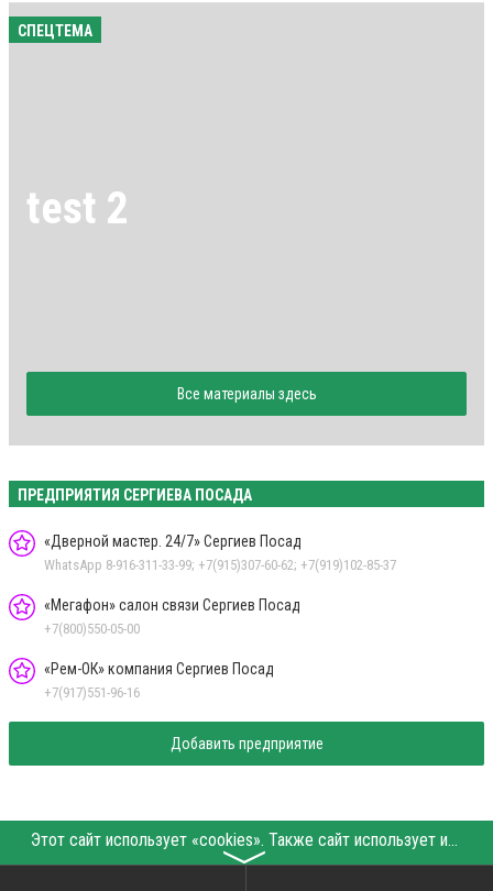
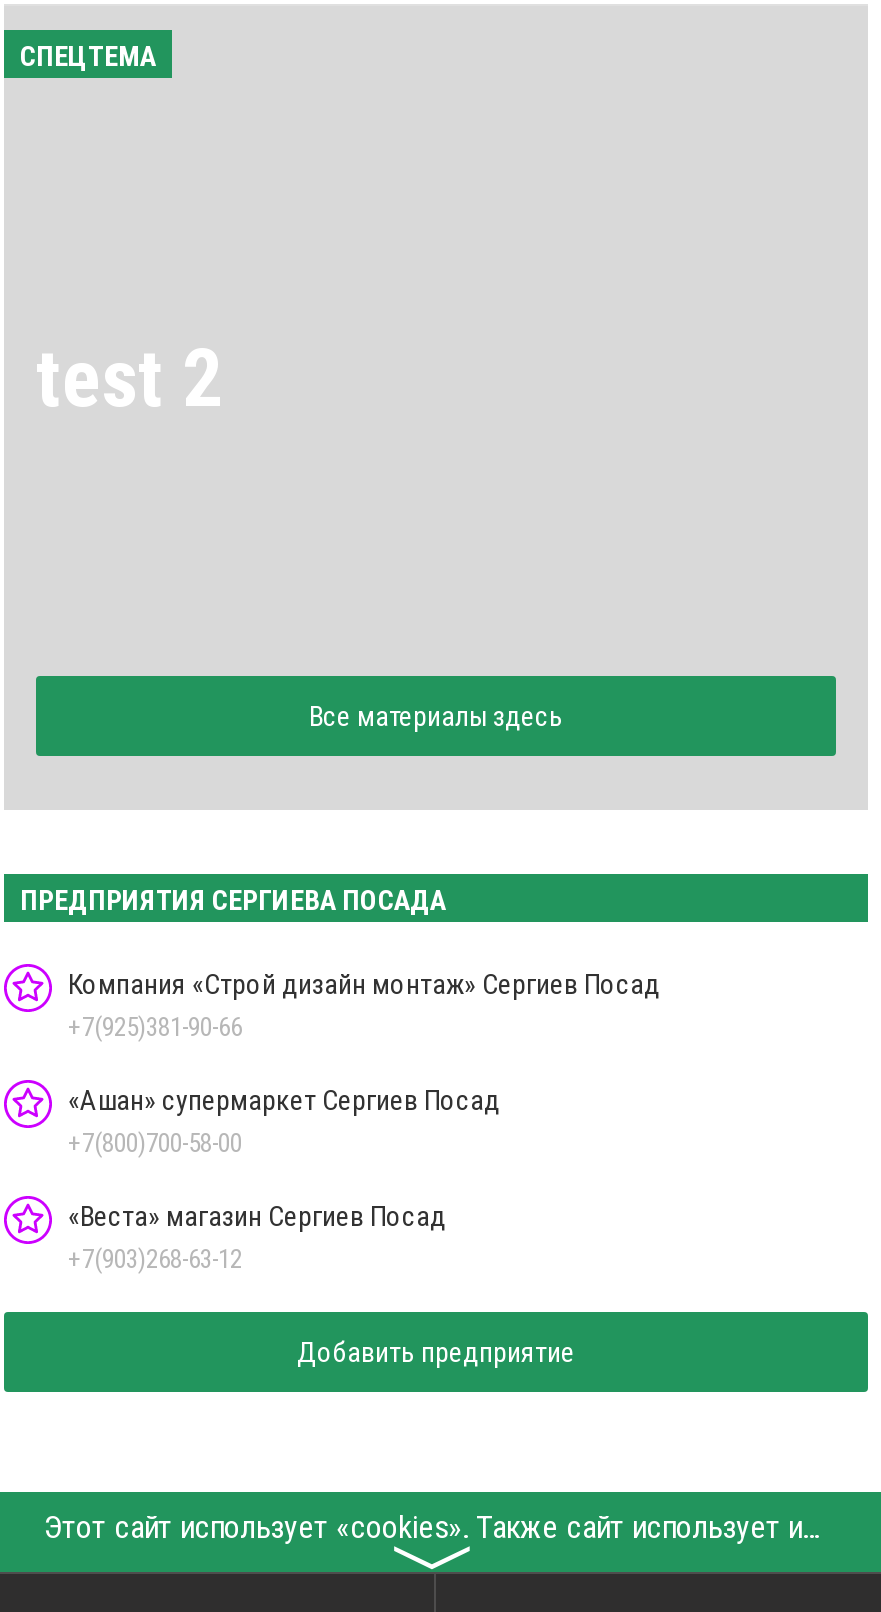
[44,532,396,573] «Дверной мастер. 24/7» Сергиев Посад | WhatsApp 8-916-311-33-99; +7(915)307-60-62; +7(919)102-85-37 -> [68,968,660,1042] Компания «Строй дизайн монтаж» Сергиев Посад | +7(925)381-90-66
[44,596,300,637] «Мегафон» салон связи Сергиев Посад | +7(800)550-05-00 -> [68,1084,500,1158] «Ашан» супермаркет Сергиев Посад | +7(800)700-58-00
[44,660,274,700] «Рем-ОК» компания Сергиев Посад | +7(917)551-96-16 -> [68,1200,446,1274] «Веста» магазин Сергиев Посад | +7(903)268-63-12

